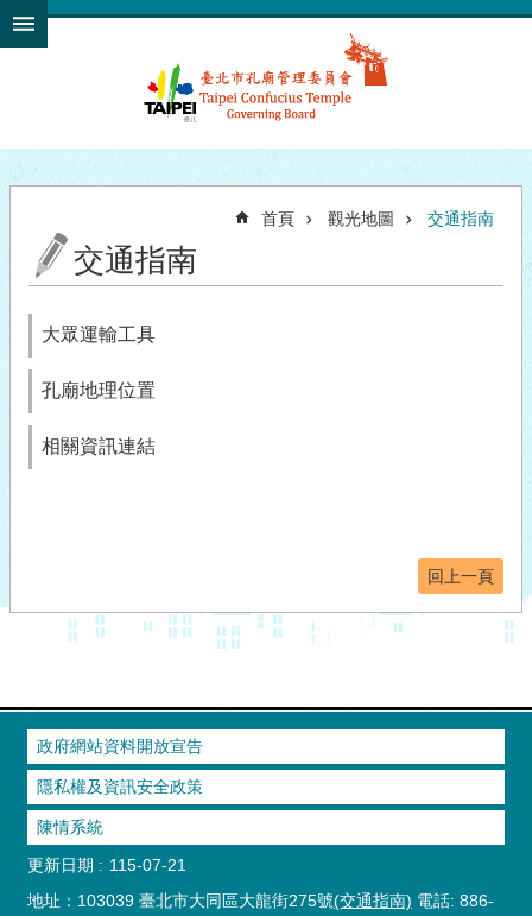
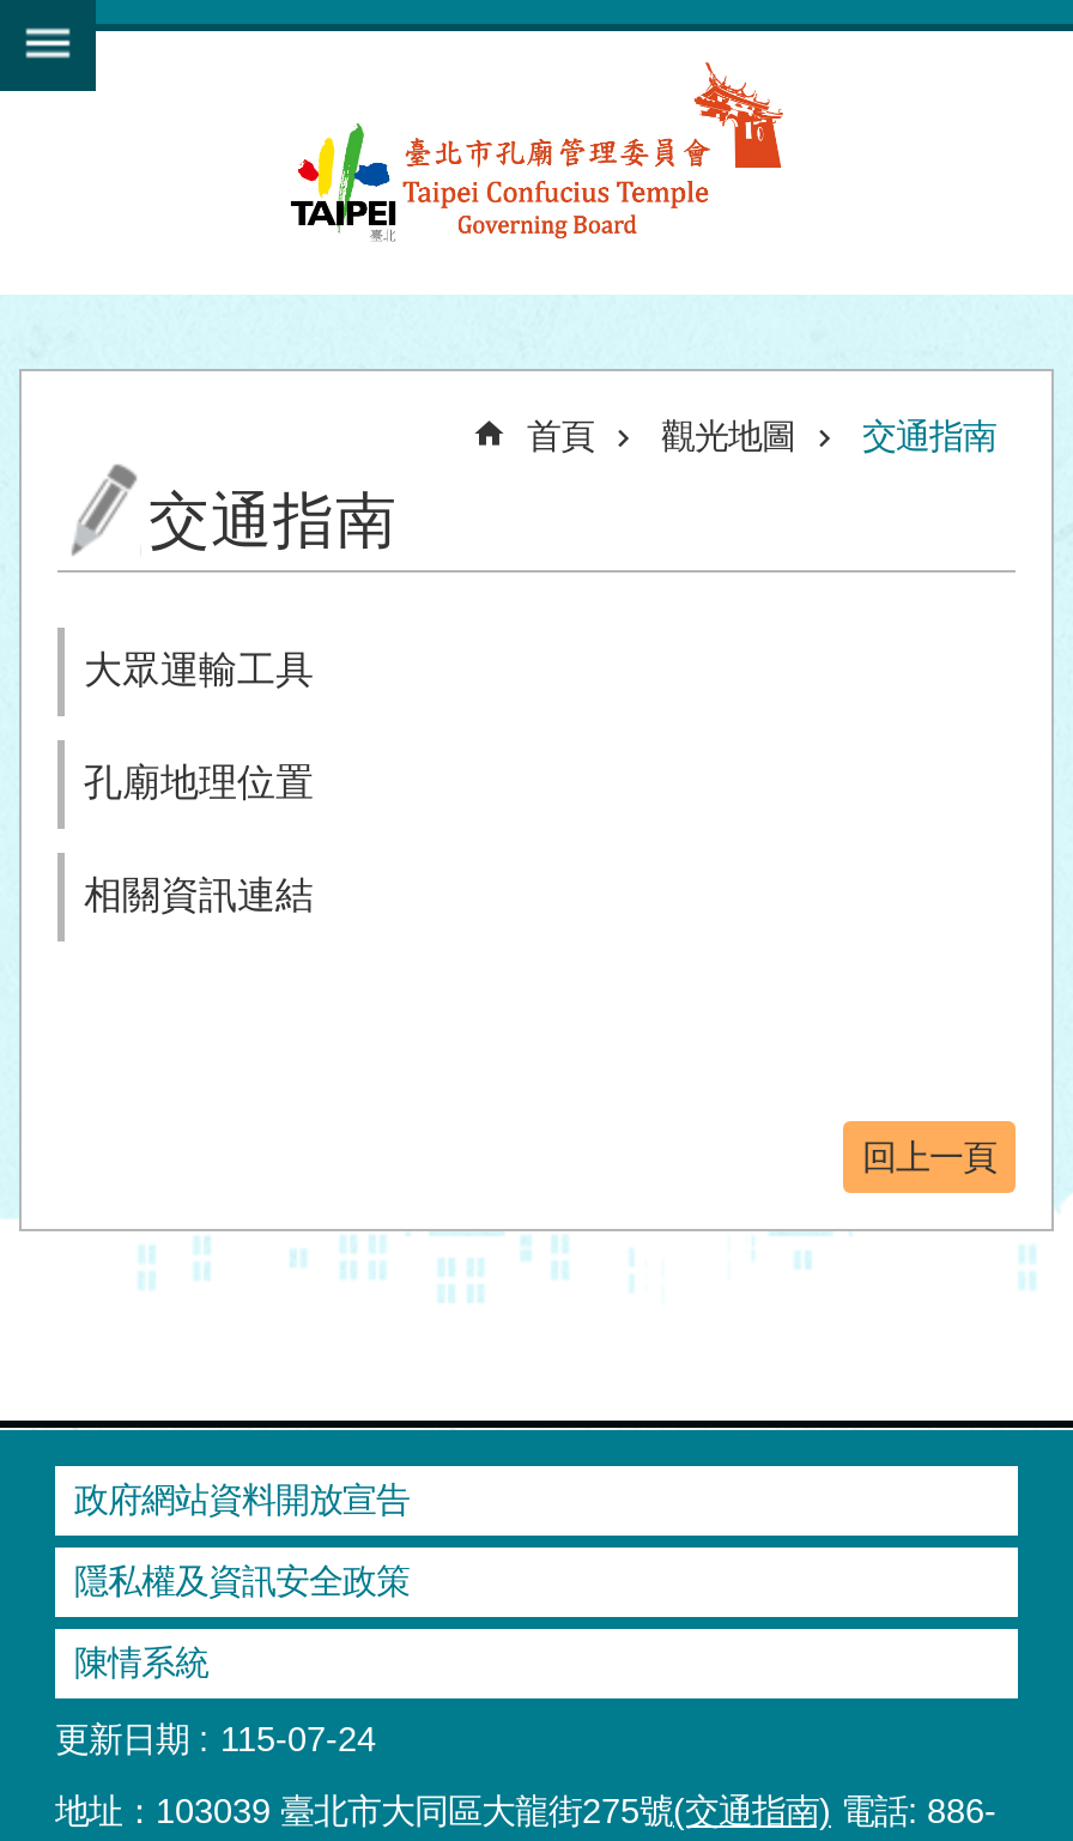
[27,855,186,874] 更新日期 115-07-21 -> [55,1720,376,1758] 更新日期 115-07-24

